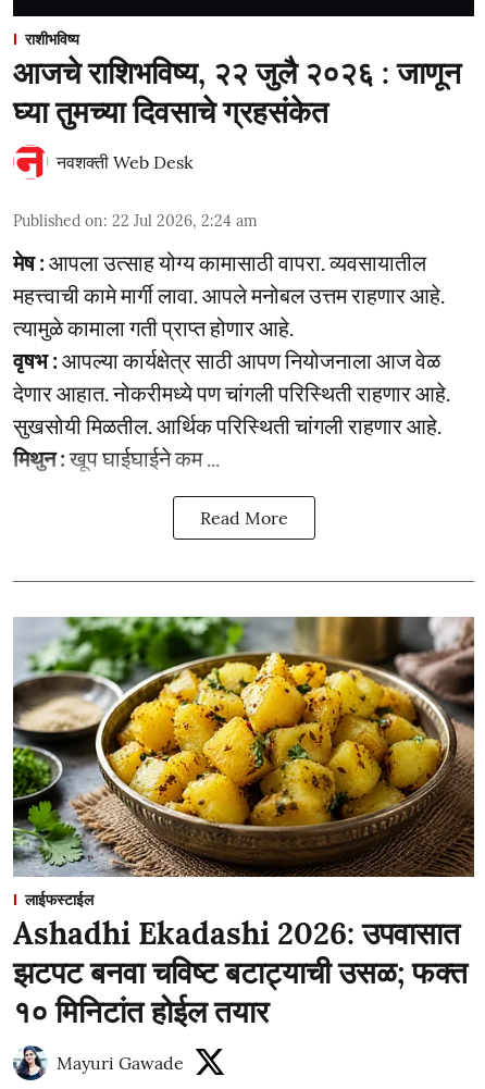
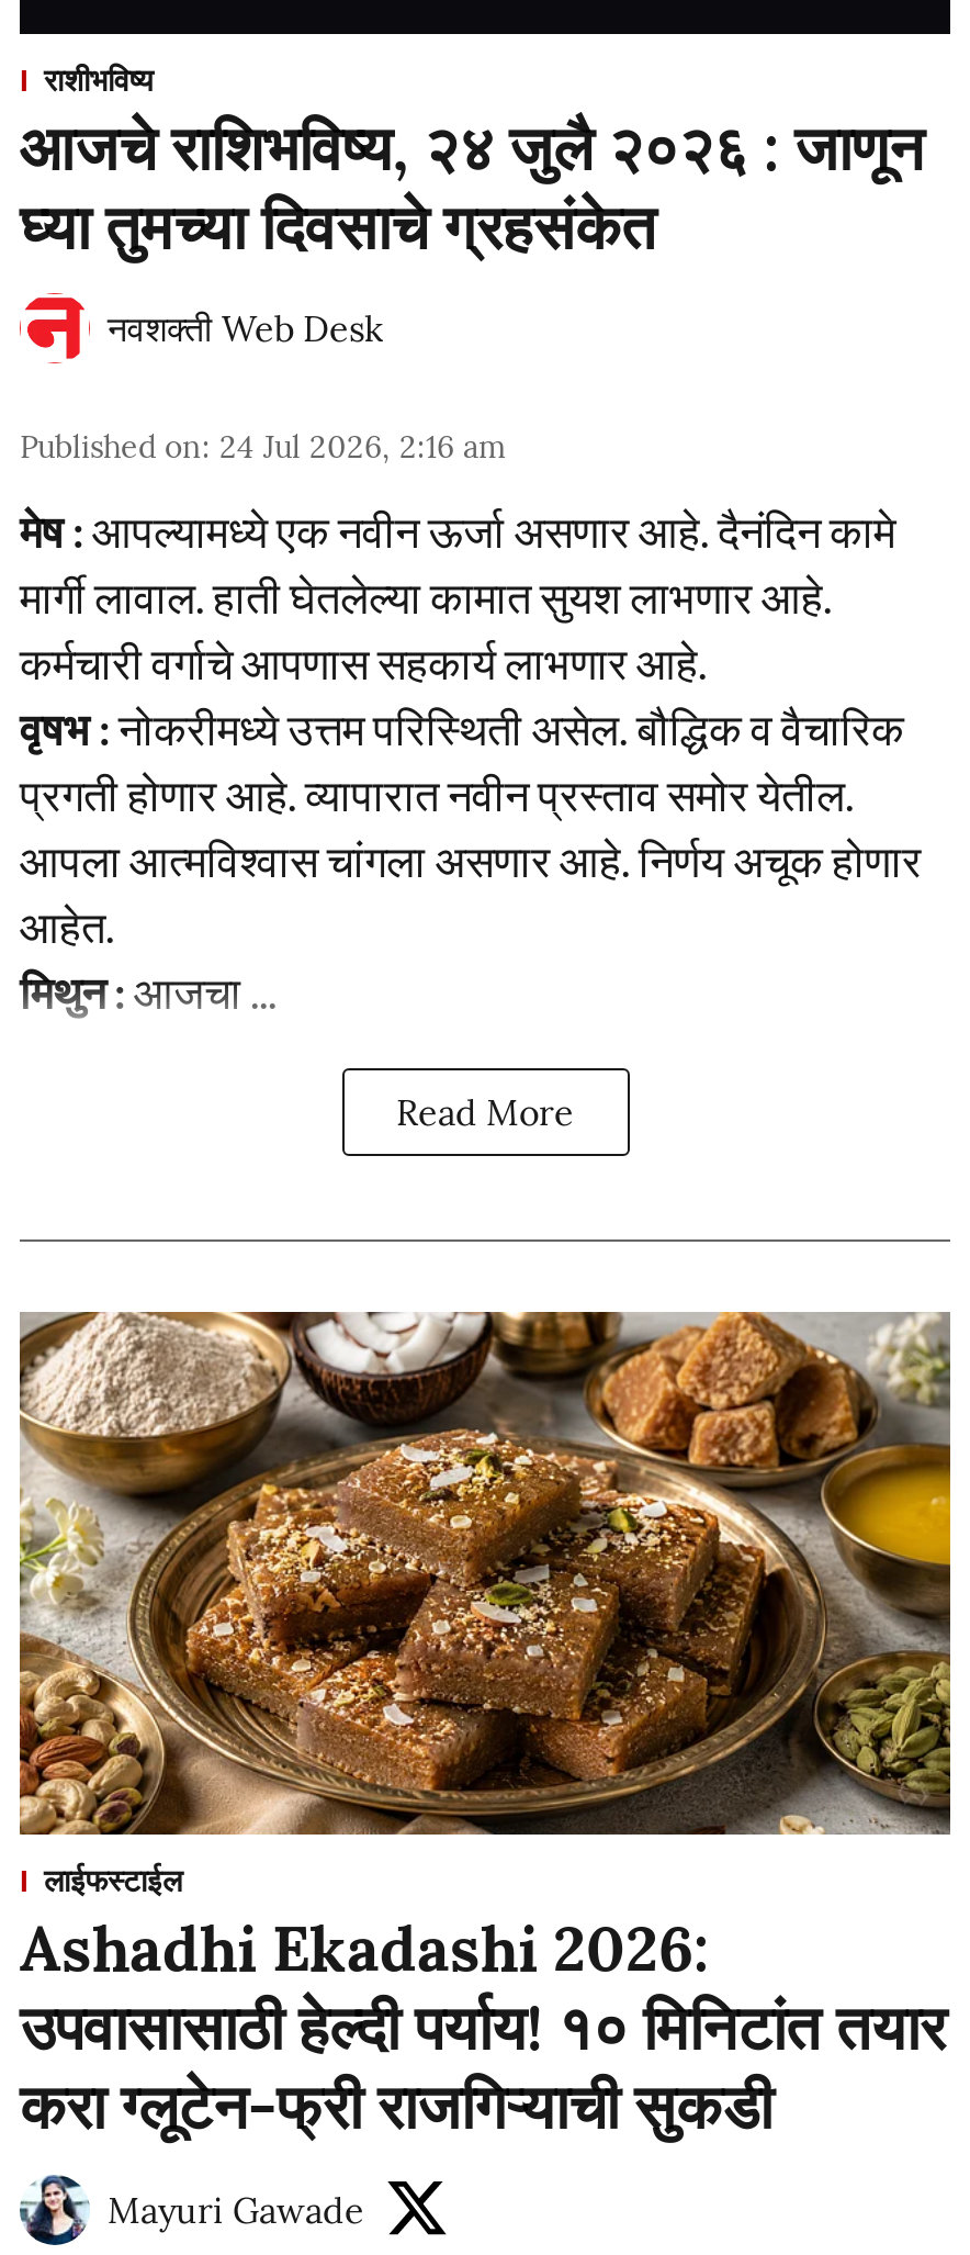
[13,53,461,92] आजचे राशिभविष्य, २२ जुलै २०२६ : जाणून -> [20,108,924,187] आजचे राशिभविष्य, २४ जुलै २०२६ : जाणून
[13,211,258,231] Published on: 22 Jul 2026, 2:24 am -> [20,426,507,465] Published on: 24 Jul 2026, 2:16 am
[13,249,450,471] मेष : आपला उत्साह योग्य कामासाठी वापरा. व्यवसायातील | महत्त्वाची कामे मार्गी लावा. आपले मनोबल उत्तम राहणार आहे. | त्यामुळे कामाला गती प्राप्त होणार आहे. | वृषभ : आपल्या कार्यक्षेत्र साठी आपण नियोजनाला आज वेळ | देणार आहात. नोकरीमध्ये पण चांगली परिस्थिती राहणार आहे. | सुखसोयी मिळतील. आर्थिक परिस्थिती चांगली राहणार आहे. | मिथुन : खूप घाईघाईने कम ... -> [20,503,922,1017] मेष : आपल्यामध्ये एक नवीन ऊर्जा असणार आहे. दैनंदिन कामे | मार्गी लावाल. हाती घेतलेल्या कामात सुयश लाभणार आहे. | कर्मचारी वर्गाचे आपणास सहकार्य लाभणार आहे. | वृषभ : नोकरीमध्ये उत्तम परिस्थिती असेल. बौद्धिक व वैचारिक | प्रगती होणार आहे. व्यापारात नवीन प्रस्ताव समोर येतील. | आपला आत्मविश्वास चांगला असणार आहे. निर्णय अचूक होणार | आहेत. | मिथुन : आजचा ...
[12,616,475,1031] [image] | Ashadhi Ekadashi 2026: उपवासात | झटपट बनवा चविष्ट बटाट्याची उसळ; फक्त | १० मिनिटांत होईल तयार -> [18,1311,952,2146] [image] | Ashadhi Ekadashi 2026: | उपवासासाठी हेल्दी पर्याय! १० मिनिटांत तयार | करा ग्लूटेन-फ्री राजगिऱ्याची सुकडी

